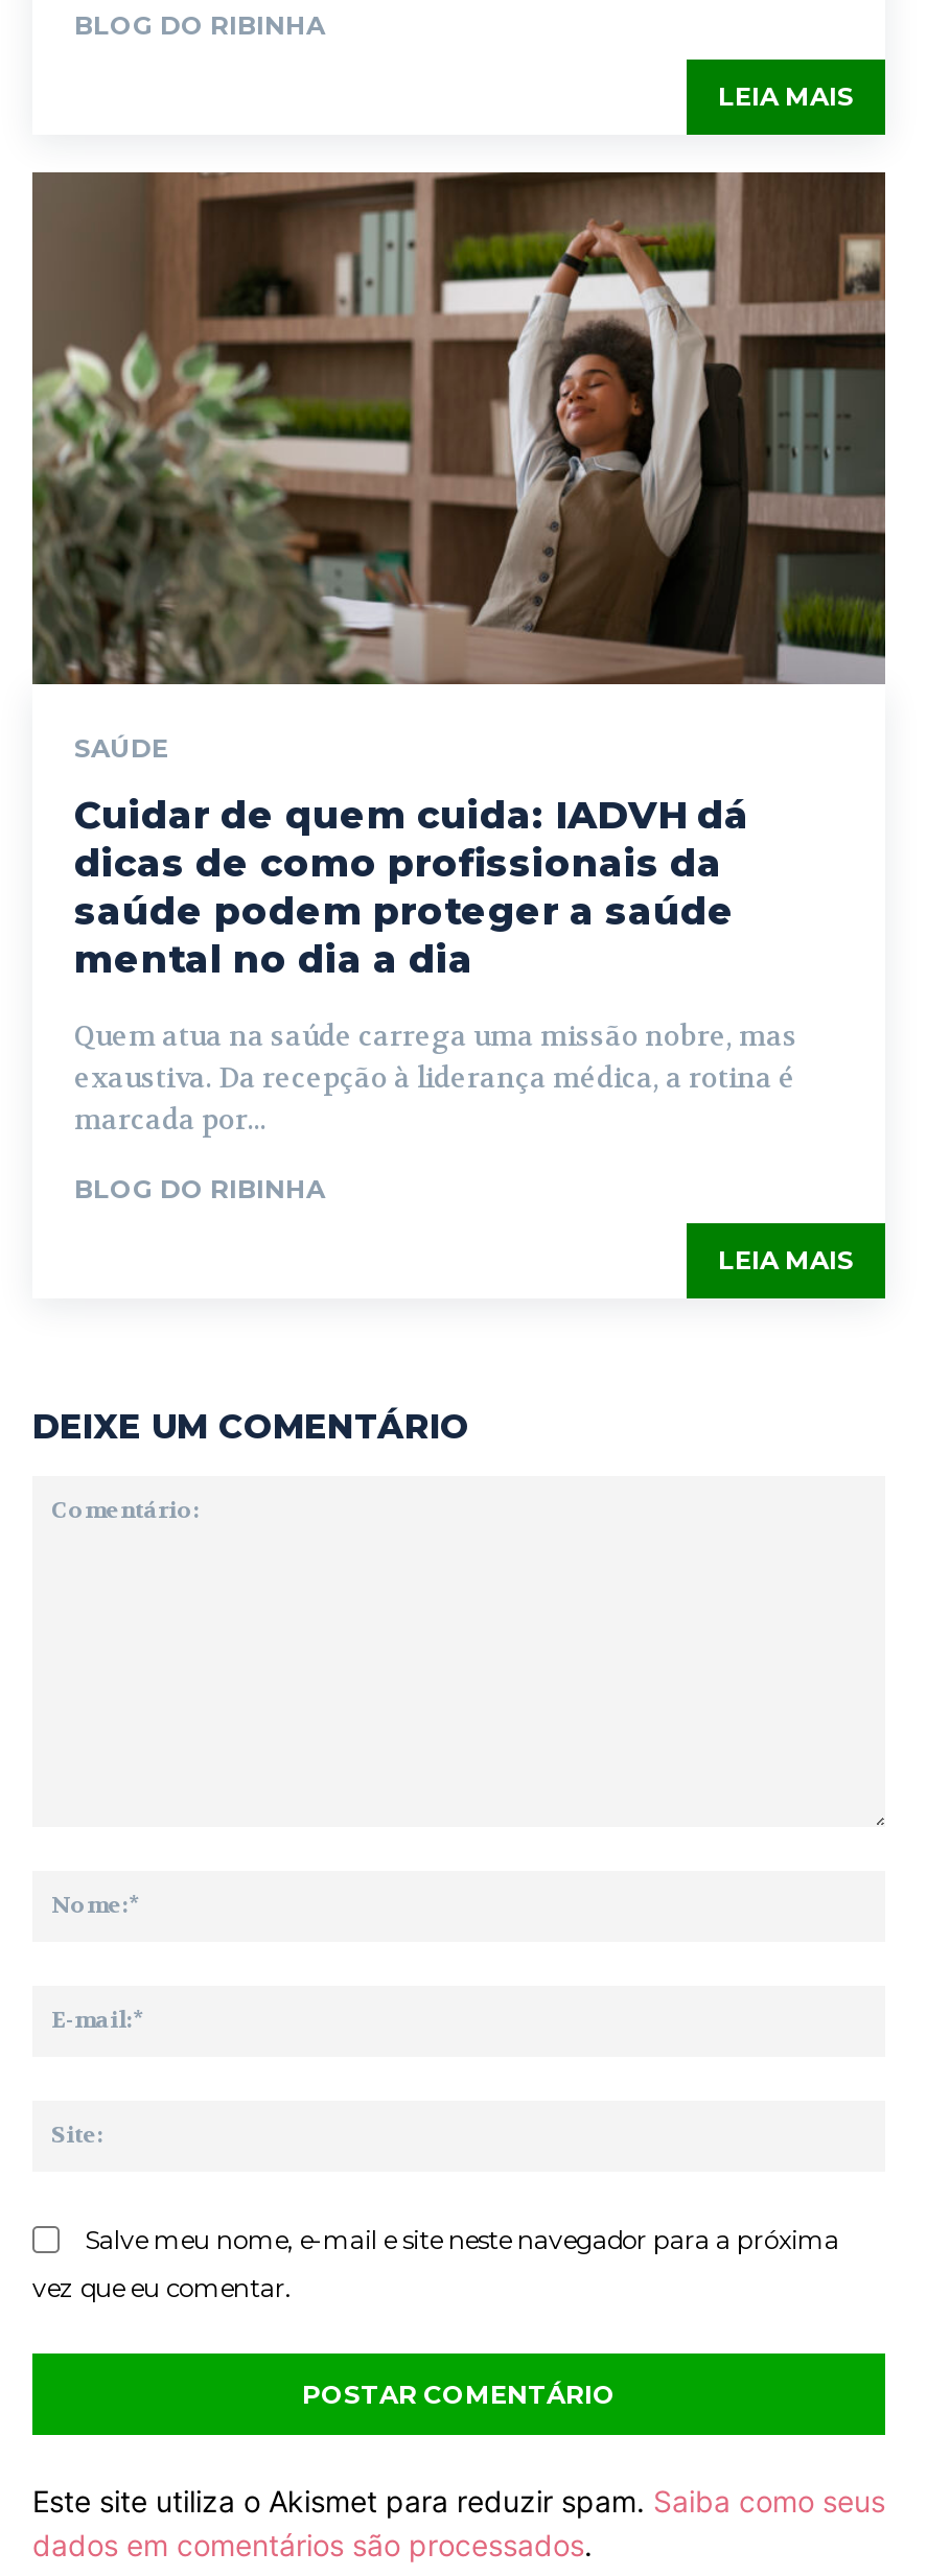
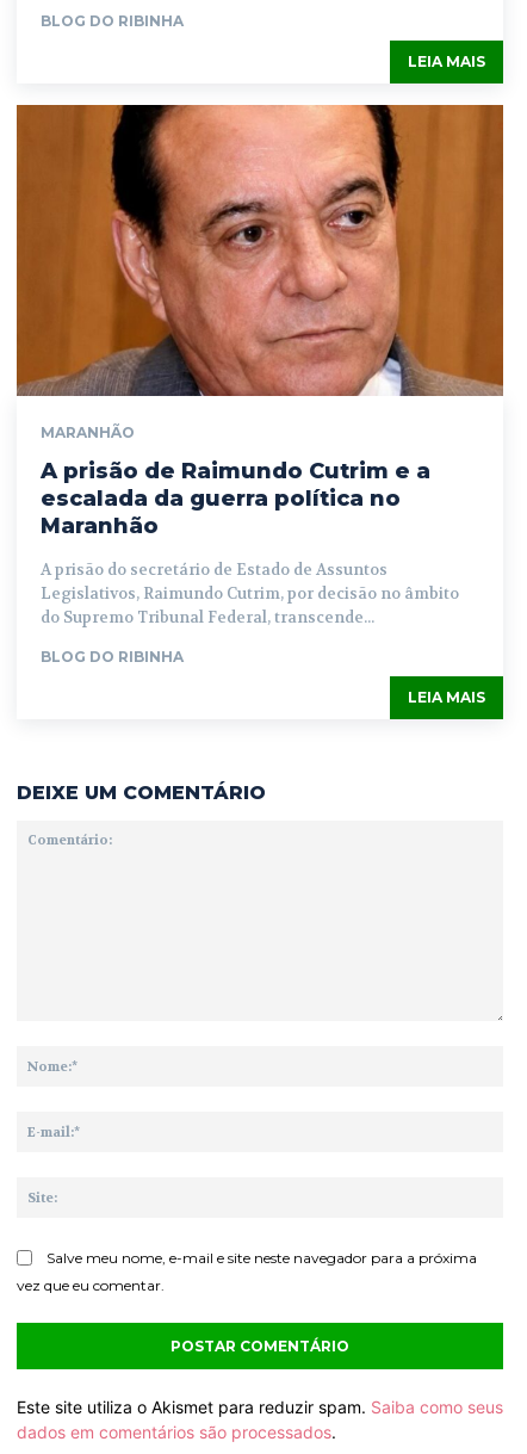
[30,169,887,763] [image] | SAÚDE -> [17,104,504,442] [image] | MARANHÃO
[74,792,749,983] Cuidar de quem cuida: IADVH dá | dicas de como profissionais da | saúde podem proteger a saúde | mental no dia a dia -> [41,458,430,539] A prisão de Raimundo Cutrim e a | escalada da guerra política no | Maranhão
[74,1018,797,1137] Quem atua na saúde carrega uma missão nobre, mas | exaustiva. Da recepção à liderança médica, a rotina é | marcada por... -> [41,560,459,628] A prisão do secretário de Estado de Assuntos | Legislativos, Raimundo Cutrim, por decisão no âmbito | do Supremo Tribunal Federal, transcende...

